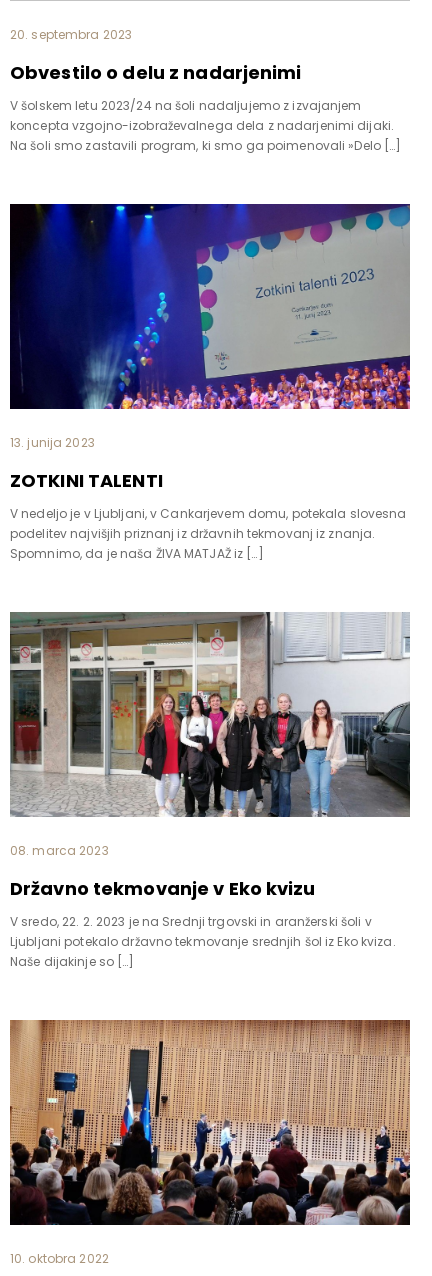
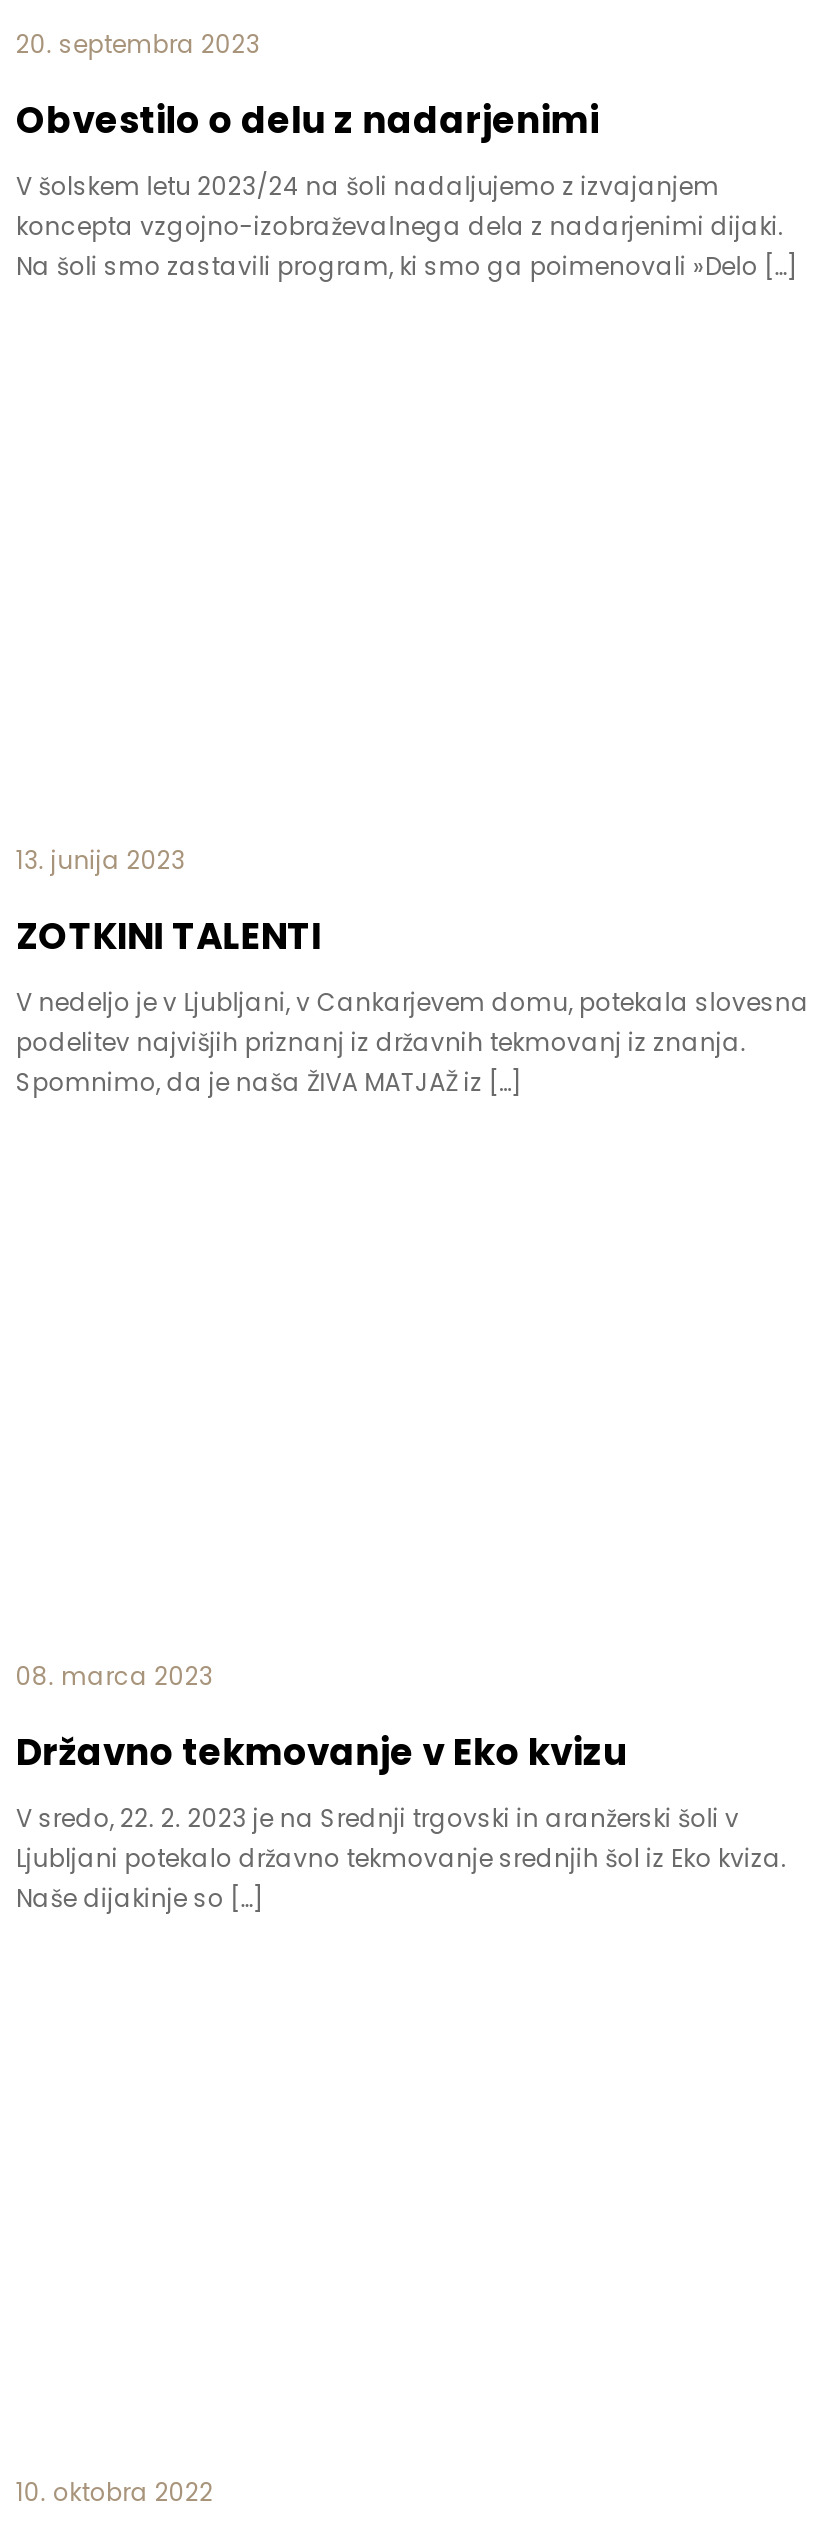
[9,203,411,410] [image] -> none
[9,611,411,818] [image] -> none
[9,1019,411,1226] [image] -> none

